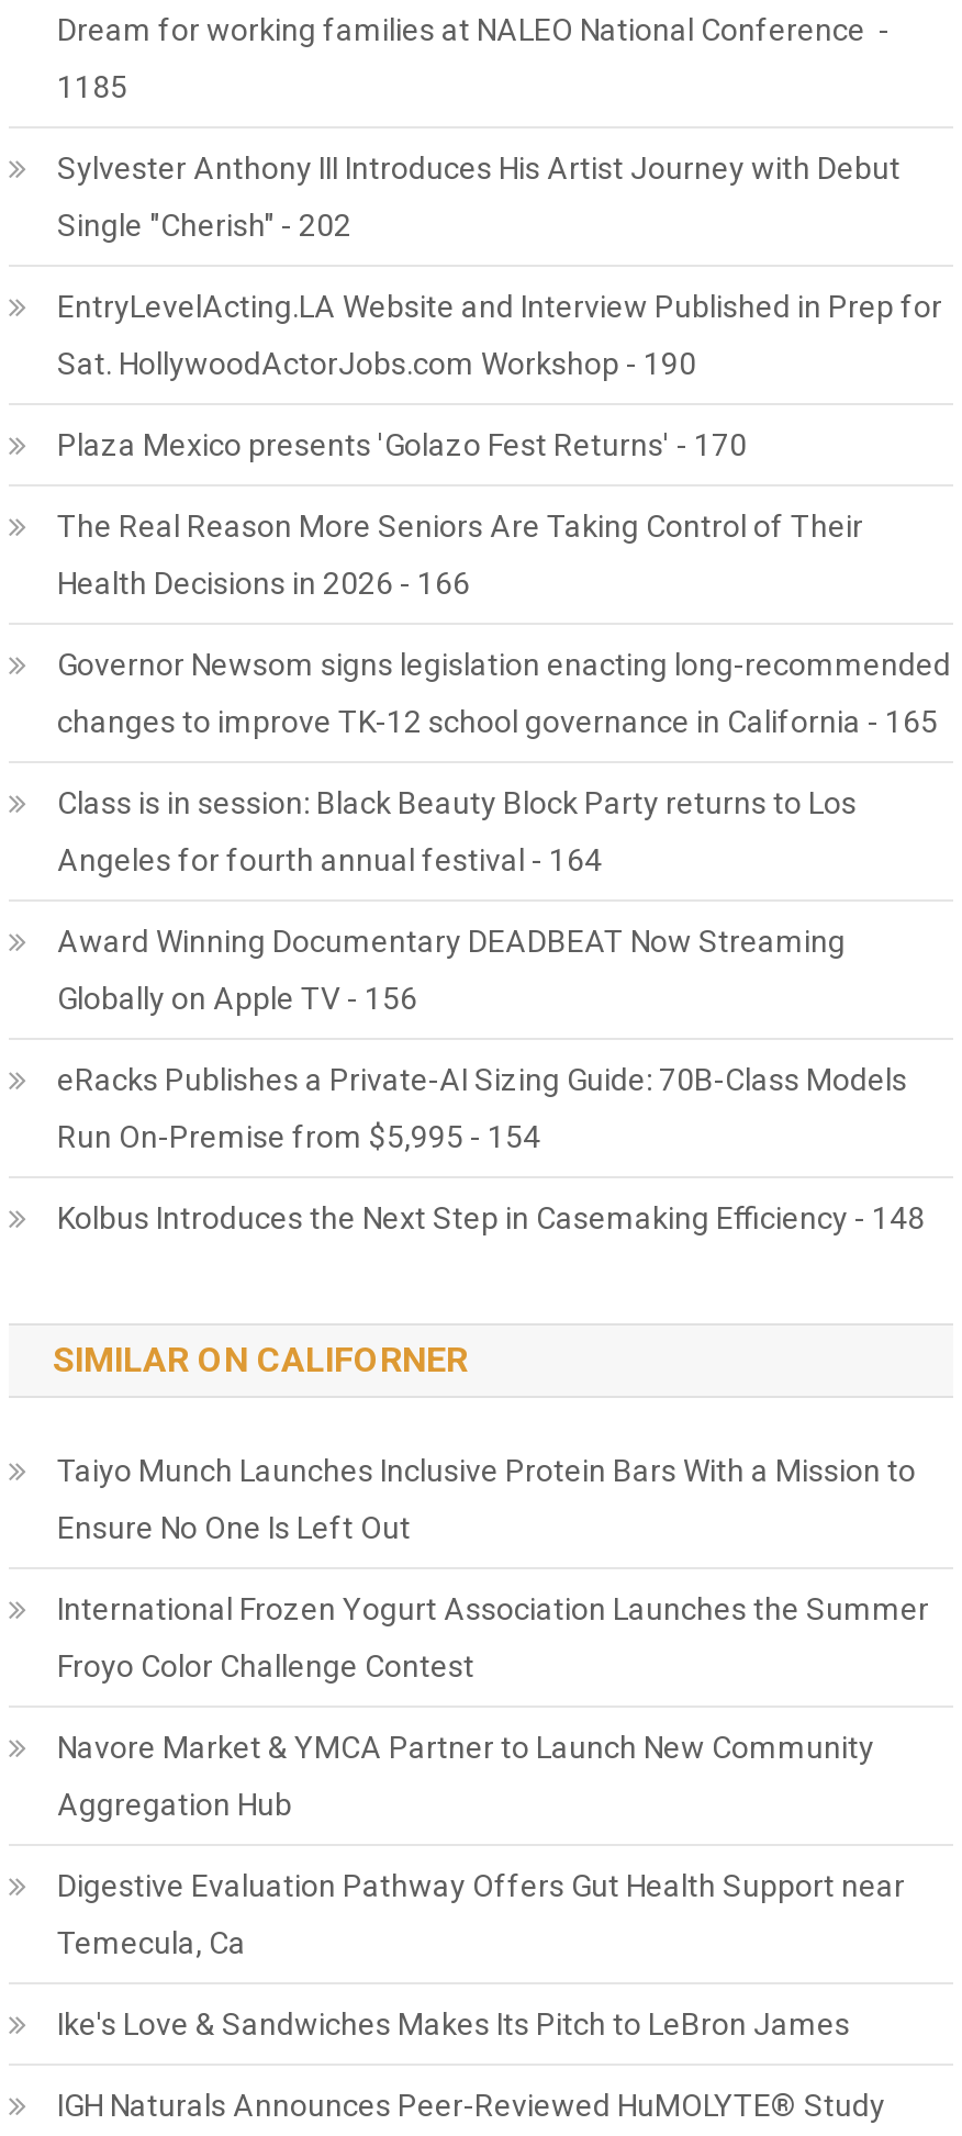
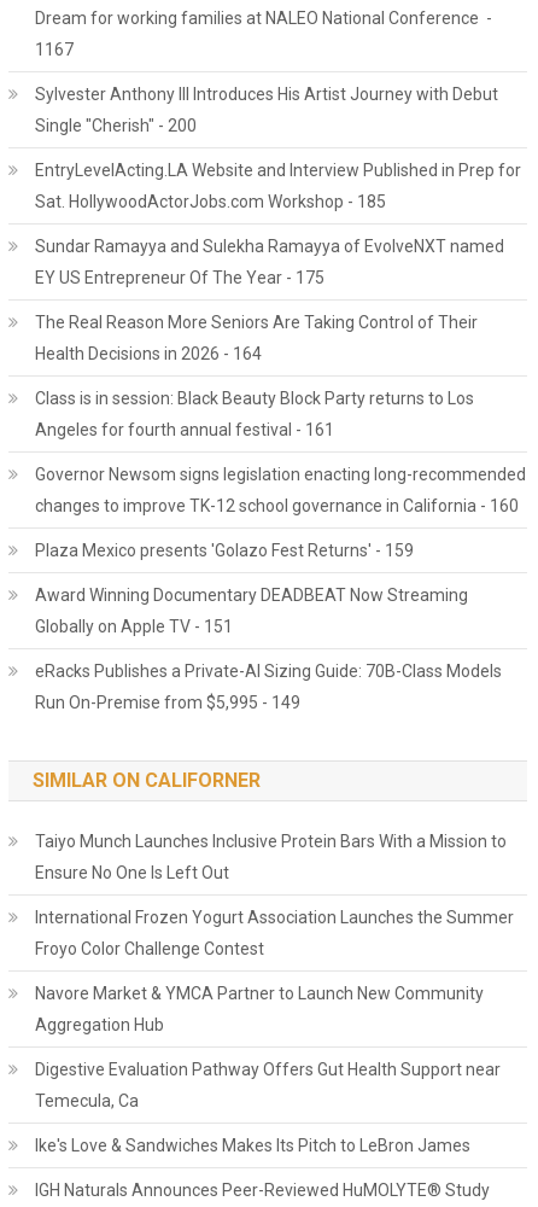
[57,69,127,104] 1185 -> [35,40,74,59] 1167
[57,208,351,243] Single "Cherish" - 202 -> [35,116,197,135] Single "Cherish" - 200
[57,346,747,462] Sat. HollywoodActorJobs.com Workshop - 190 | Plaza Mexico presents 'Golazo Fest Returns' - 170 -> [35,192,504,287] Sat. HollywoodActorJobs.com Workshop - 185 | Sundar Ramayya and Sulekha Ramayya of EvolveNXT named | EY US Entrepreneur Of The Year - 175
[57,566,938,739] Health Decisions in 2026 - 166 | changes to improve TK-12 school governance in California - 165 -> [35,344,262,363] Health Decisions in 2026 - 164
moved [57,647,951,682] -> [35,465,526,484]: Governor Newsom signs legislation enacting long-recommended
moved [57,785,857,820] -> [35,389,474,408]: Class is in session: Black Beauty Block Party returns to Los
[57,842,602,877] Angeles for fourth annual festival - 164 -> [35,420,519,560] Angeles for fourth annual festival - 161 | changes to improve TK-12 school governance in California - 160 | Plaza Mexico presents 'Golazo Fest Returns' - 159
moved [57,924,846,959] -> [35,585,468,605]: Award Winning Documentary DEADBEAT Now Streaming
[57,981,417,1016] Globally on Apple TV - 156 -> [35,617,233,636] Globally on Apple TV - 151
moved [57,1062,907,1097] -> [35,661,502,681]: eRacks Publishes a Private-AI Sizing Guide: 70B-Class Models
[57,1119,925,1235] Run On-Premise from $5,995 - 154 | Kolbus Introduces the Next Step in Casemaking Efficiency - 148 -> [35,693,300,712] Run On-Premise from $5,995 - 149

